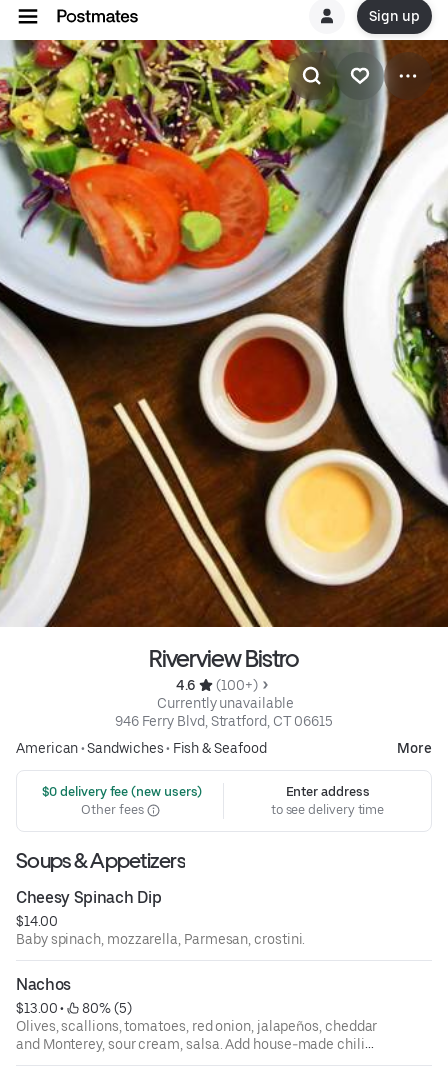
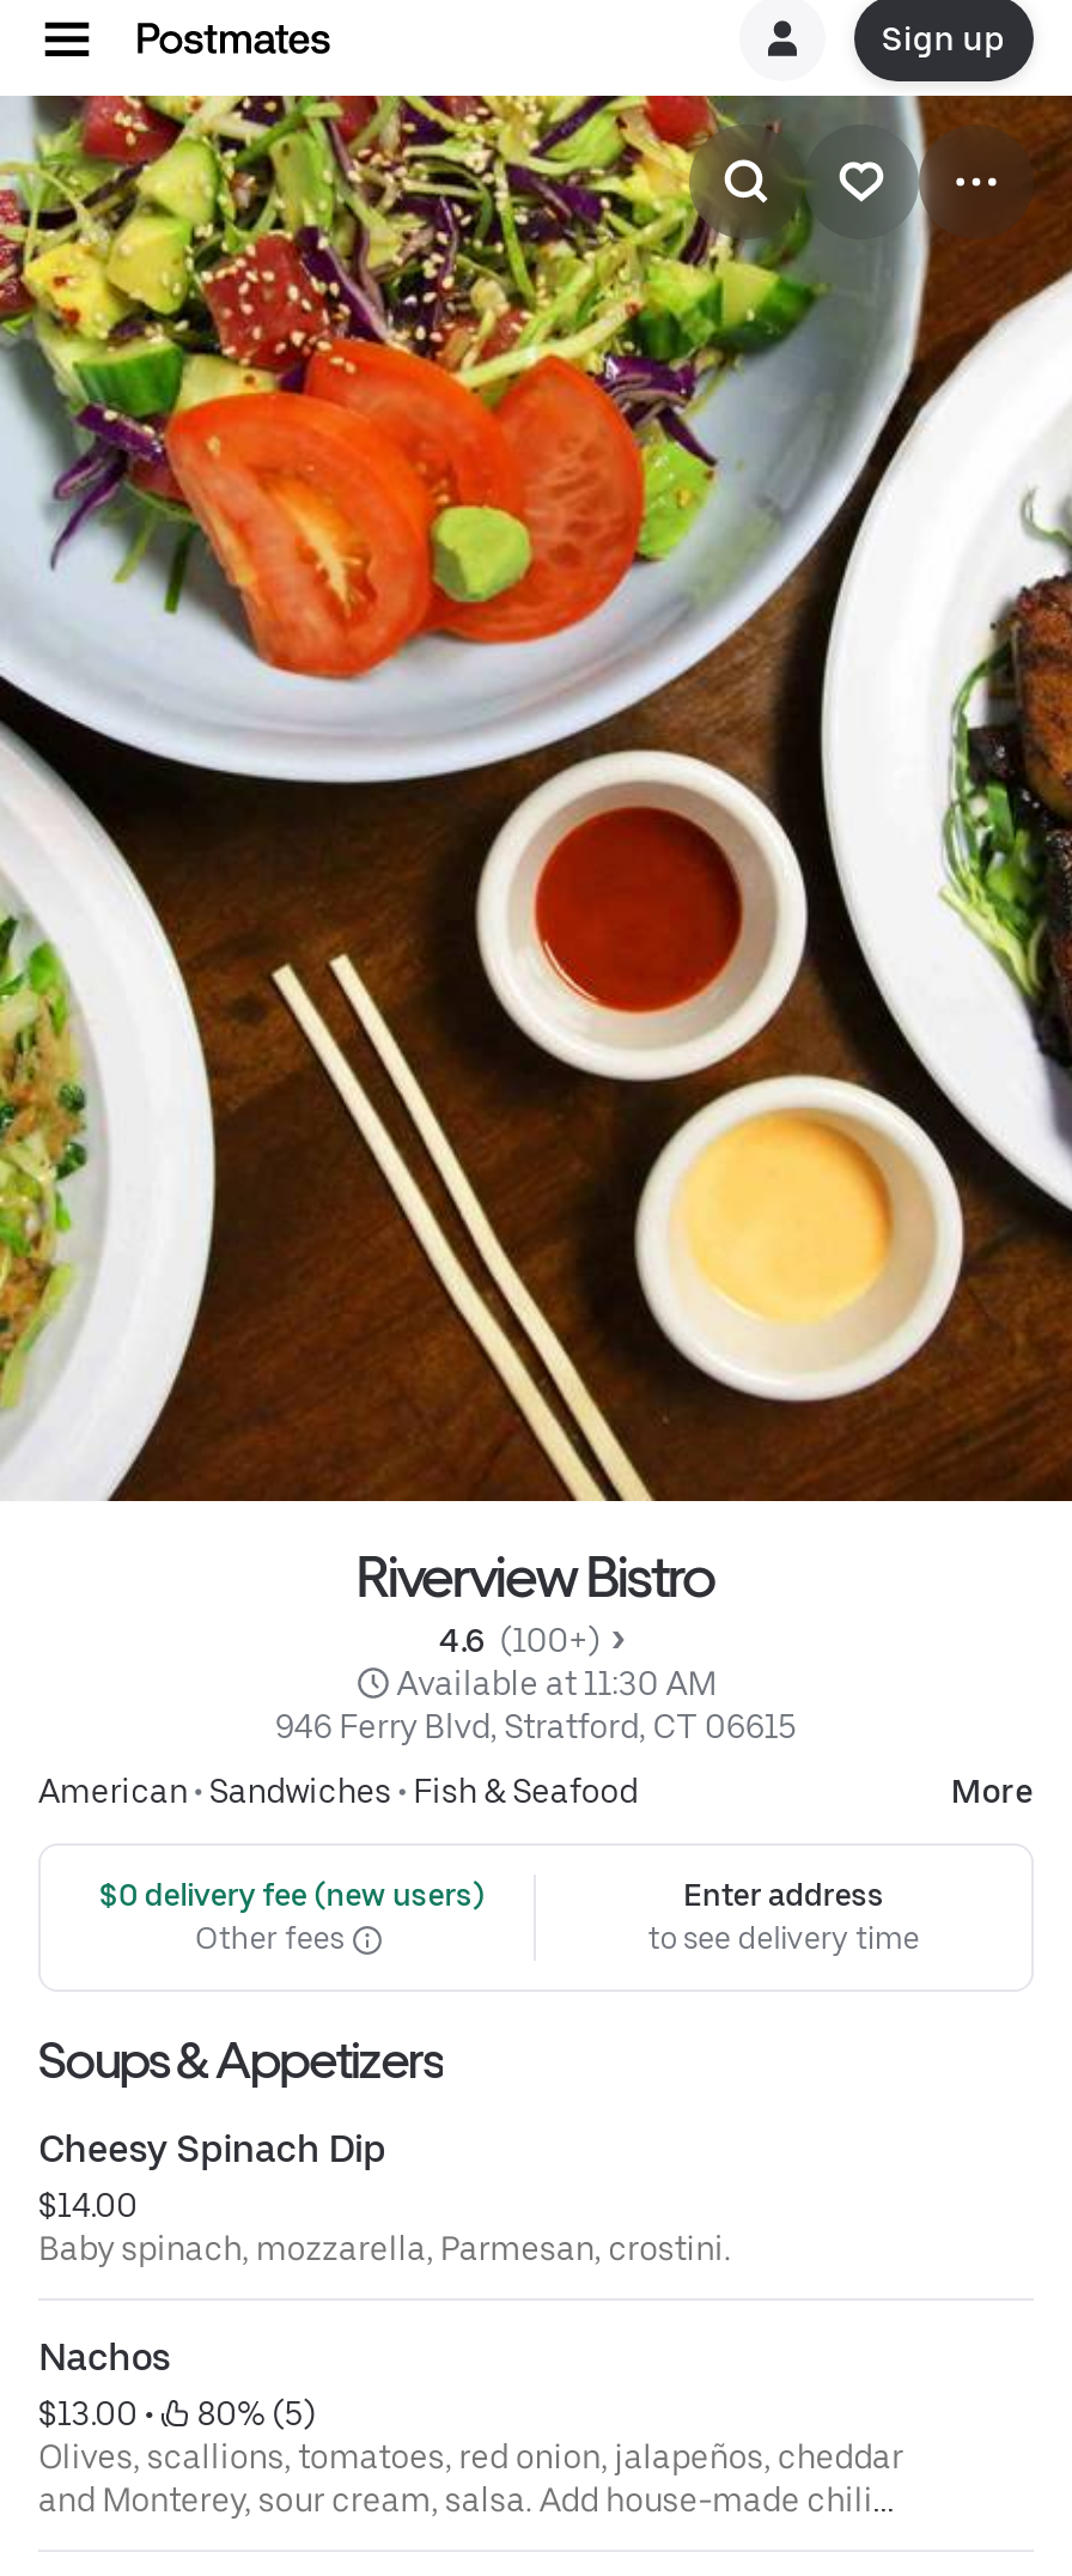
[157,677,294,711] 4.6 | (100+) | Currently unavailable -> [397,1621,716,1703] 4.6 (100+) | Available at 11:30 AM

